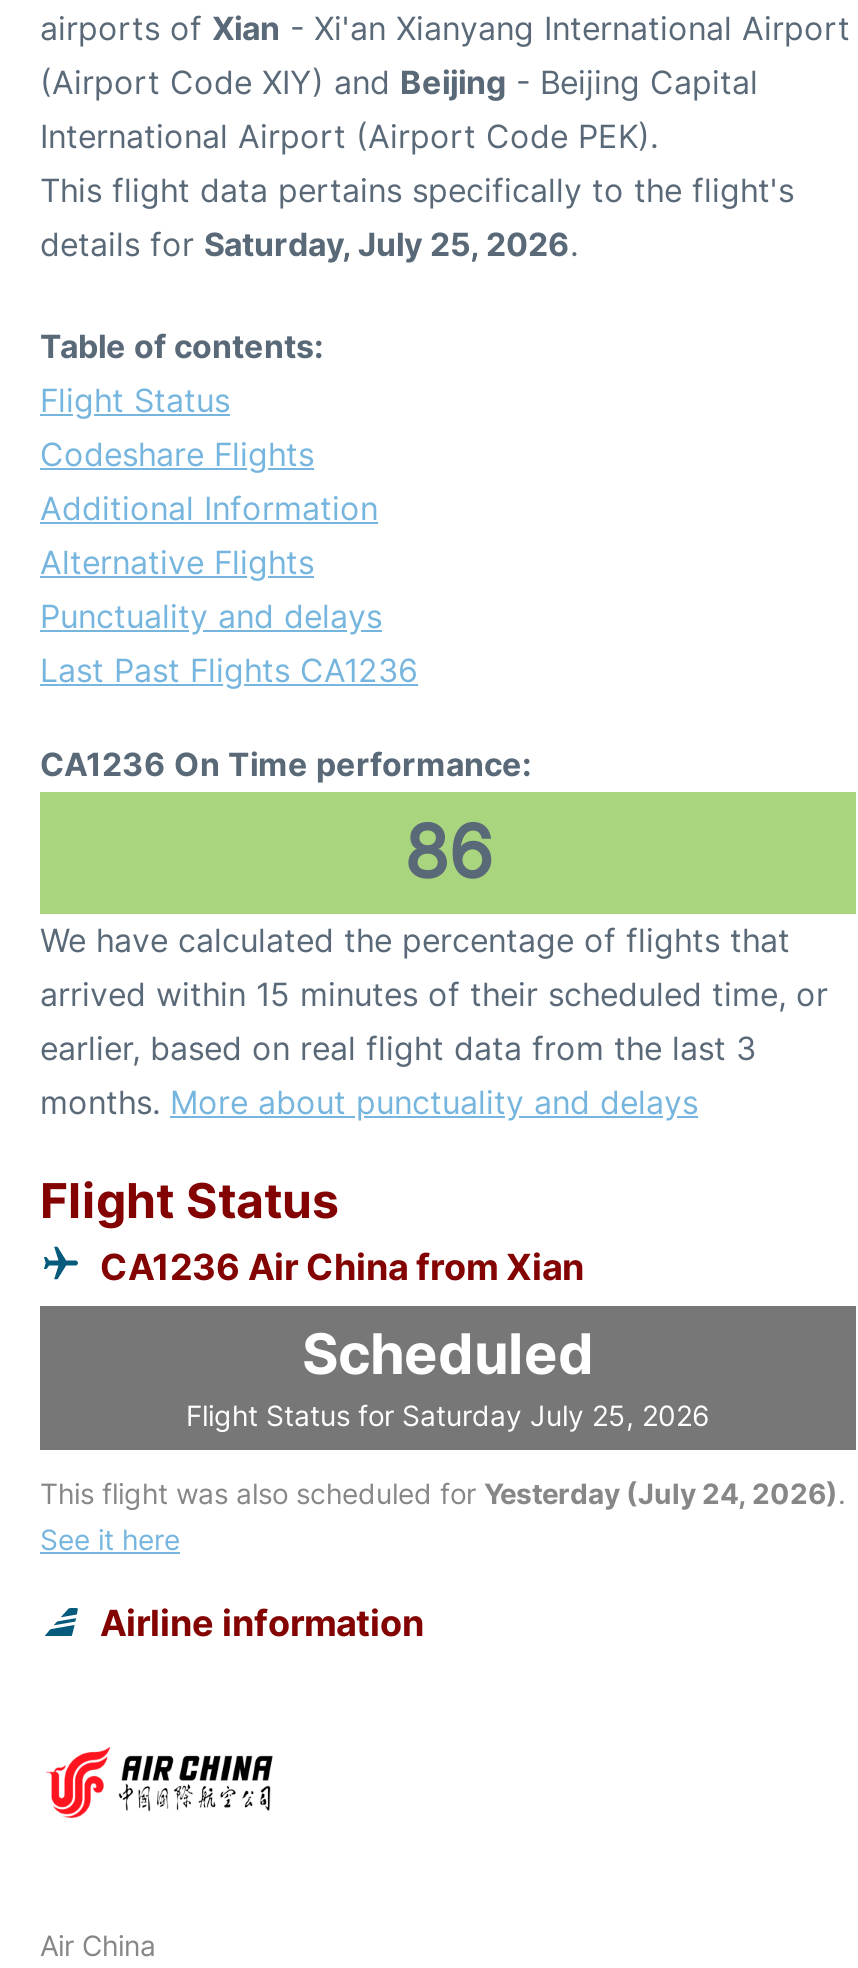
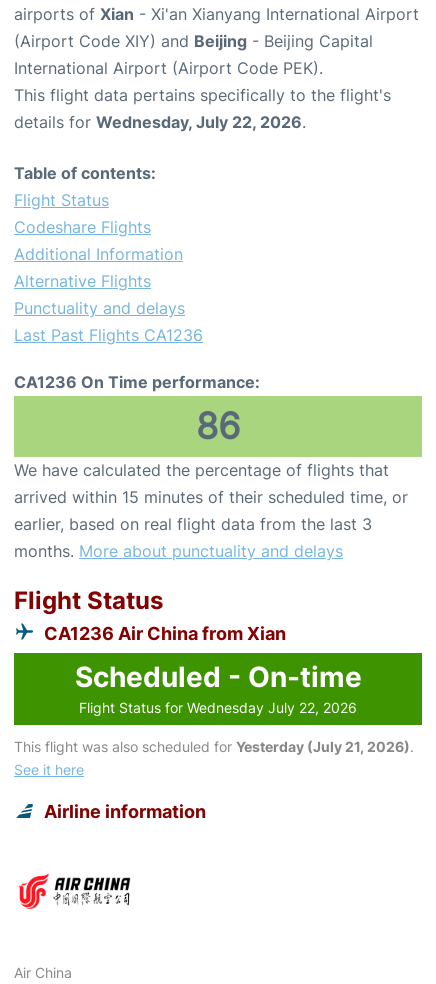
[40,224,578,264] details for Saturday, July 25, 2026. -> [14,112,306,132] details for Wednesday, July 22, 2026.
[186,1320,710,1432] Scheduled | Flight Status for Saturday July 25, 2026 -> [74,660,361,716] Scheduled - On-time | Flight Status for Wednesday July 22, 2026
[40,1476,846,1510] This flight was also scheduled for Yesterday (July 24, 2026). -> [14,738,414,755] This flight was also scheduled for Yesterday (July 21, 2026).

